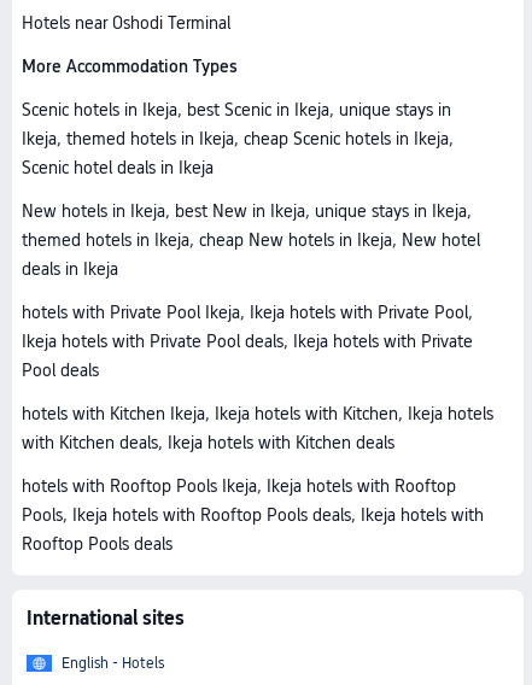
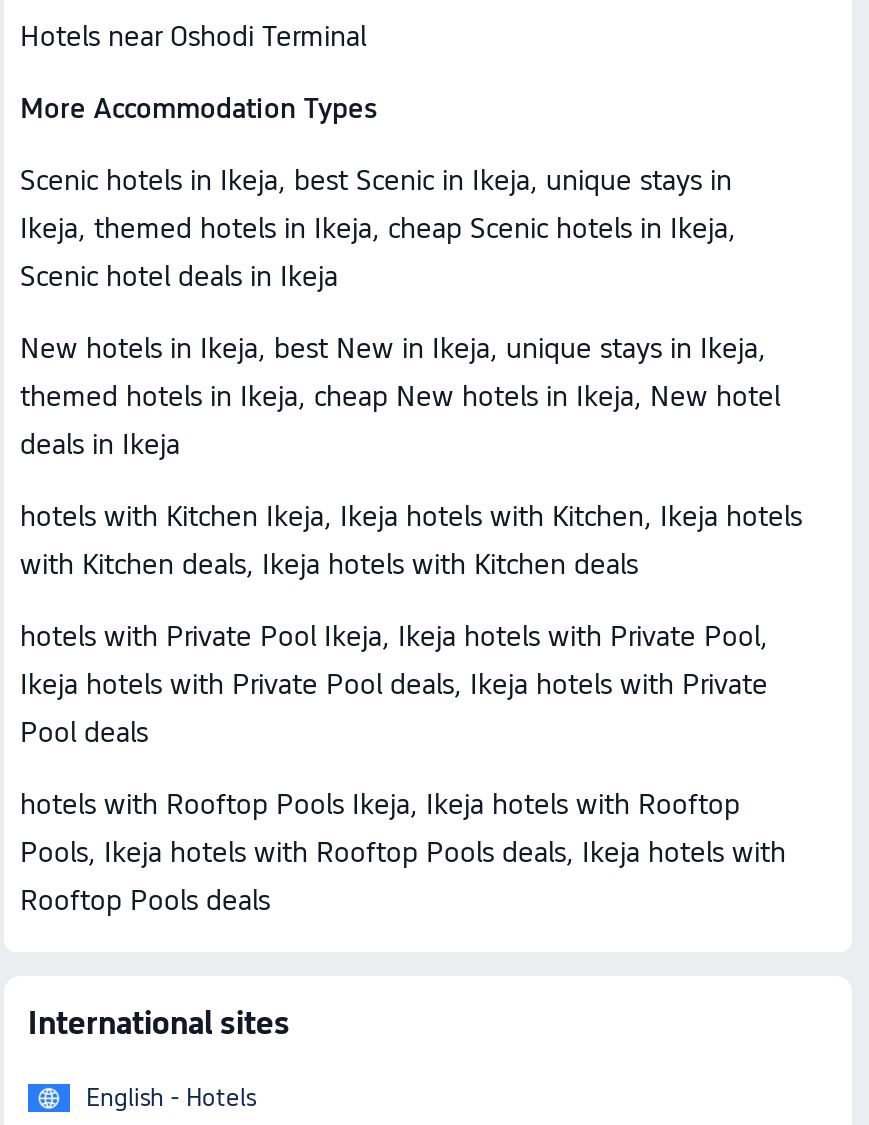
moved [22,303,473,380] -> [20,620,768,748]: hotels with Private Pool Ikeja, Ikeja hotels with Private Pool, | Ikeja hotels with Private Pool deals, Ikeja hotels with Private | Pool deals
moved [22,404,493,452] -> [20,500,802,580]: hotels with Kitchen Ikeja, Ikeja hotels with Kitchen, Ikeja hotels | with Kitchen deals, Ikeja hotels with Kitchen deals

